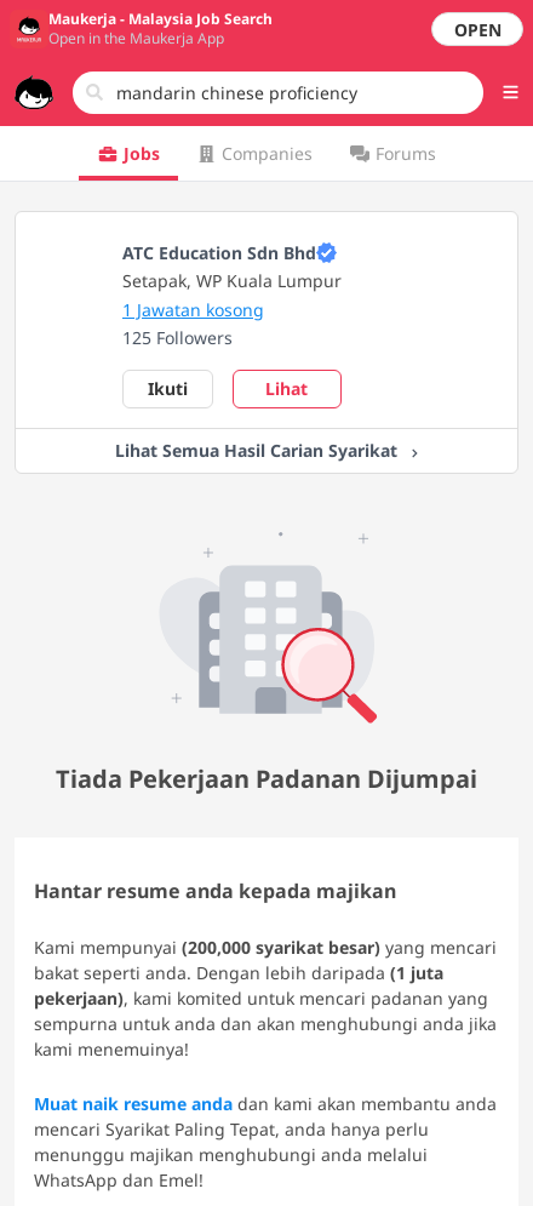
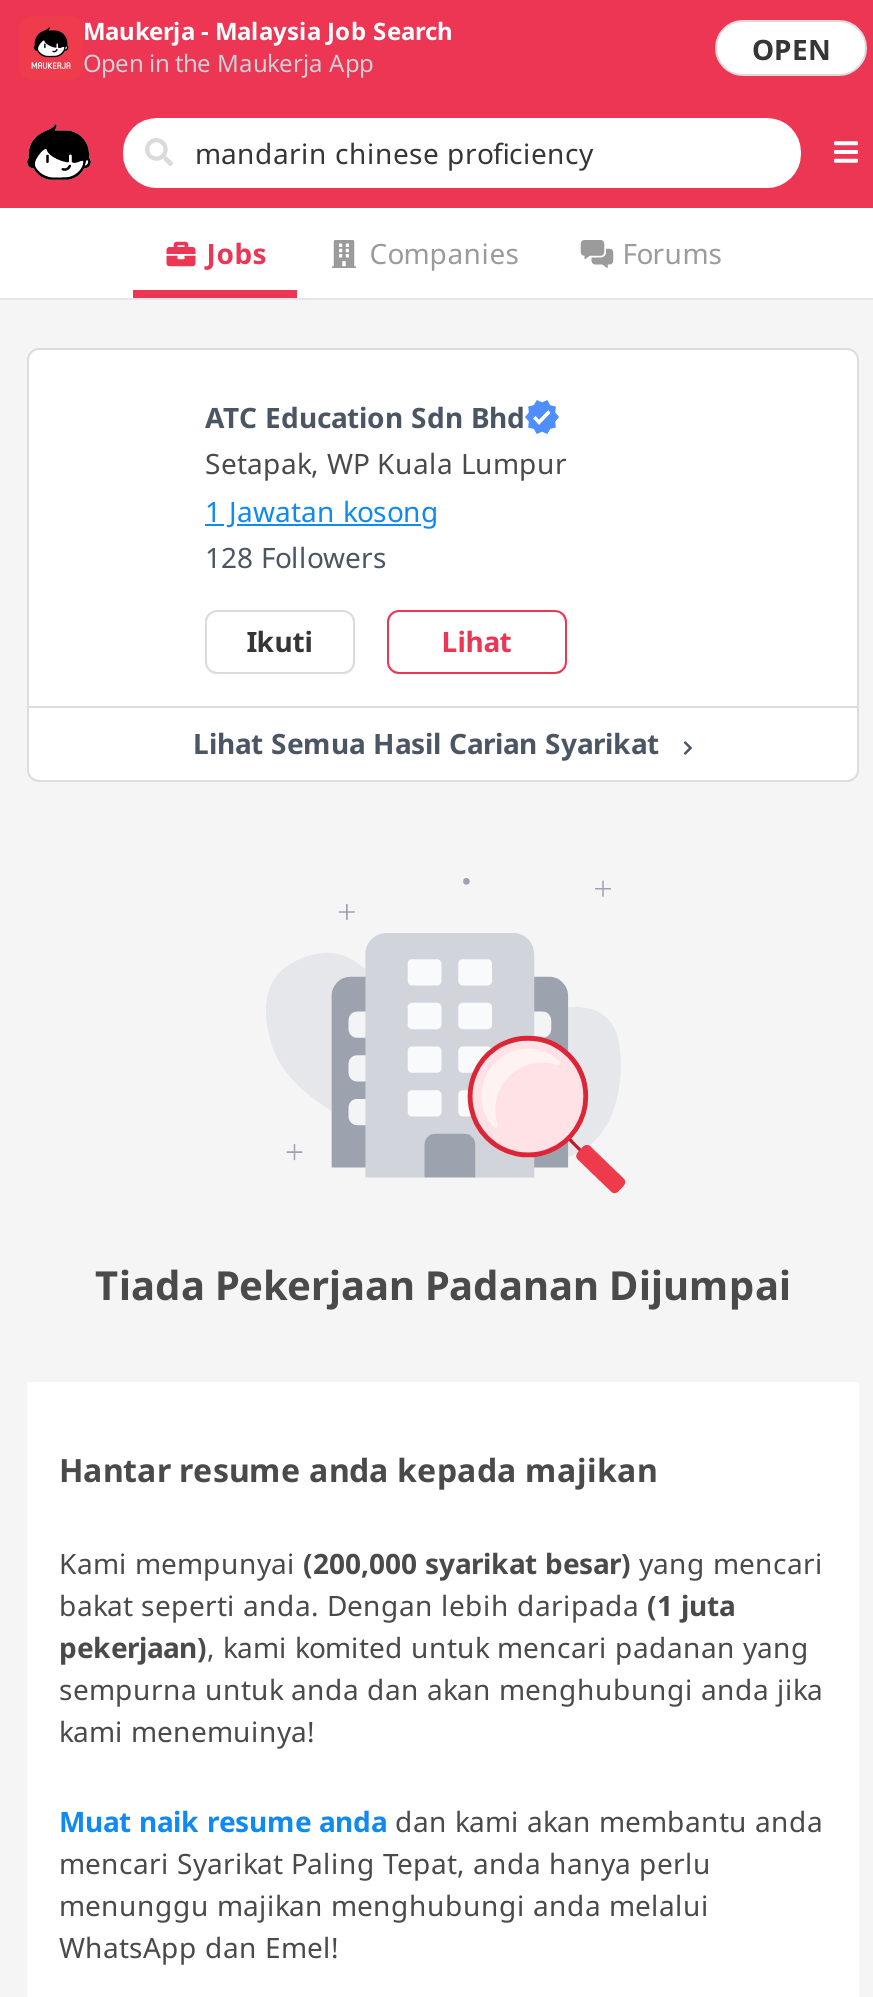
[122,326,233,349] 125 Followers -> [205,538,387,576] 128 Followers

